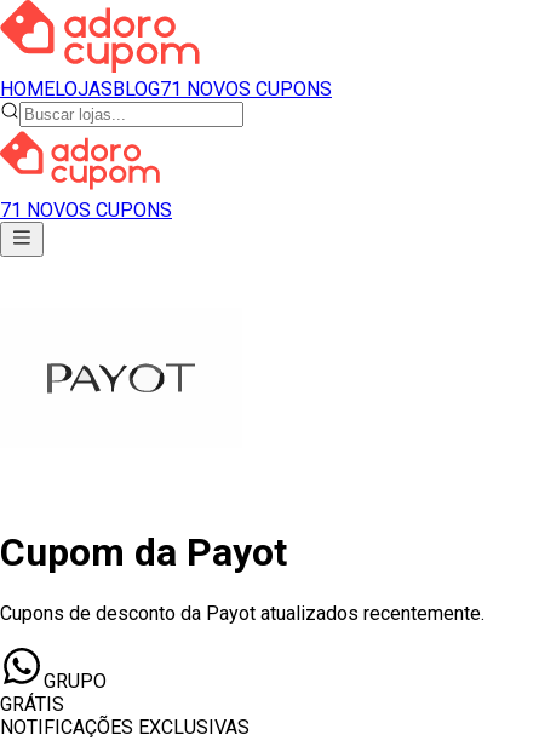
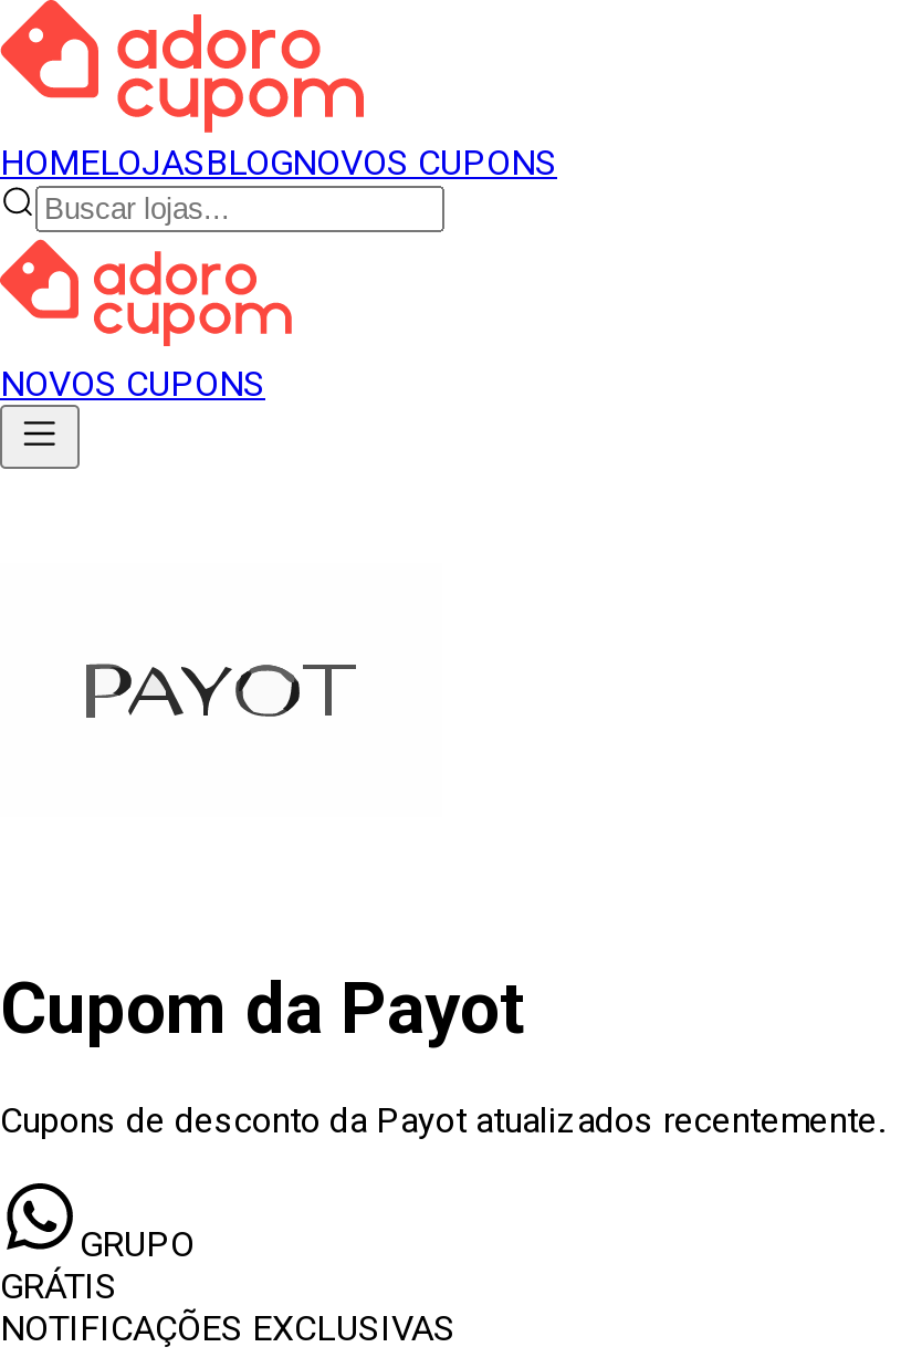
[0,78,332,101] HOMELOJASBLOG71 NOVOS CUPONS -> [0,142,557,184] HOMELOJASBLOGNOVOS CUPONS
[0,199,172,222] 71 NOVOS CUPONS -> [0,363,265,405] NOVOS CUPONS

